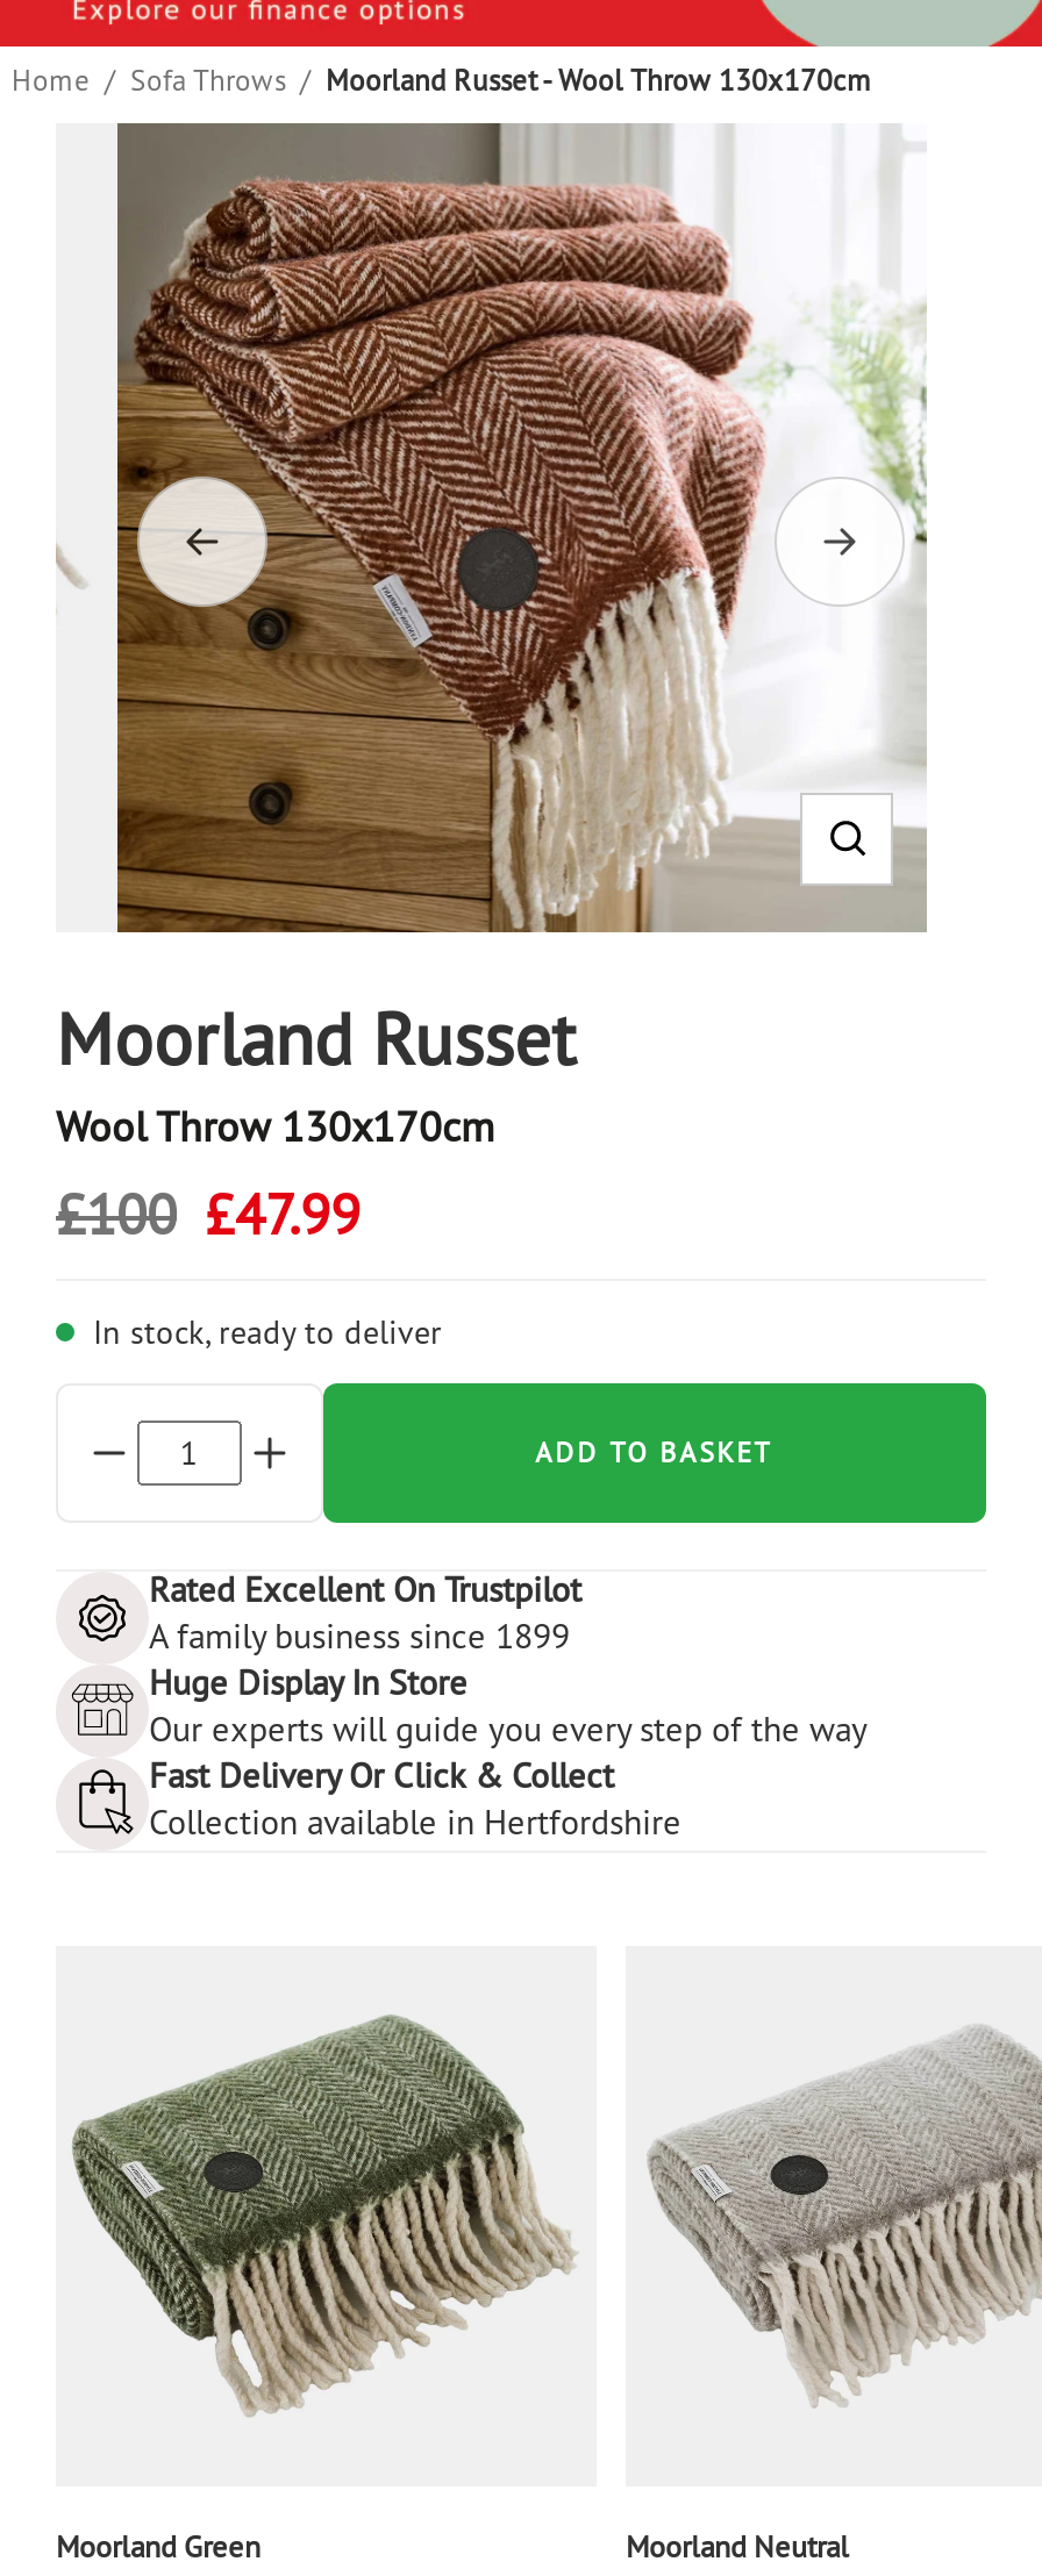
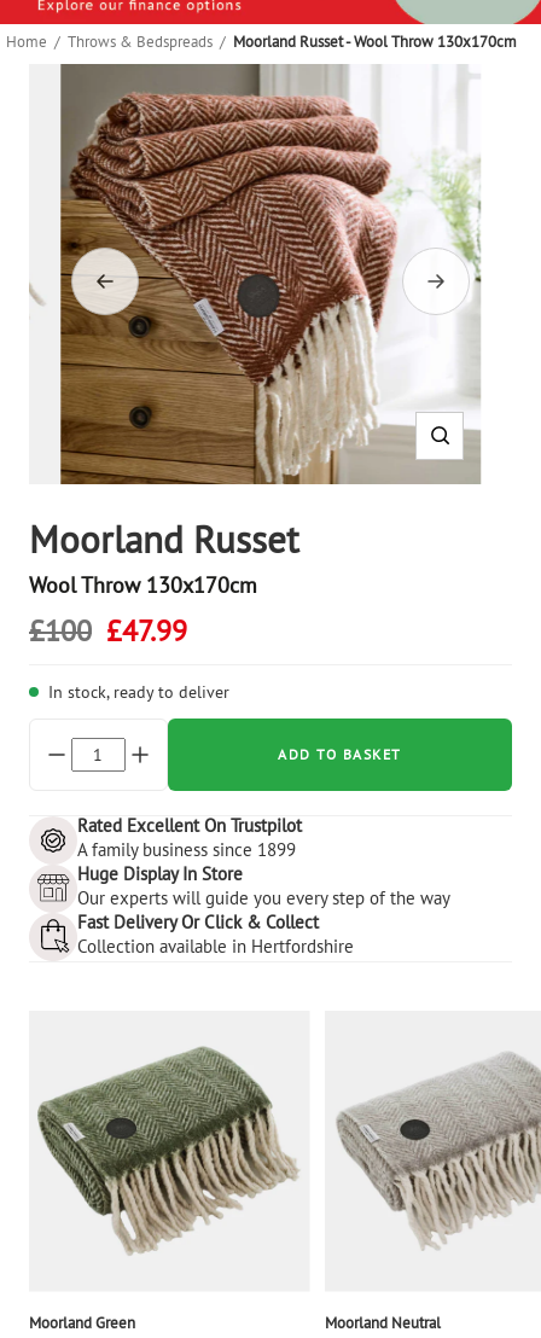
[130,60,286,97] Sofa Throws -> [68,31,213,50] Throws & Bedspreads

